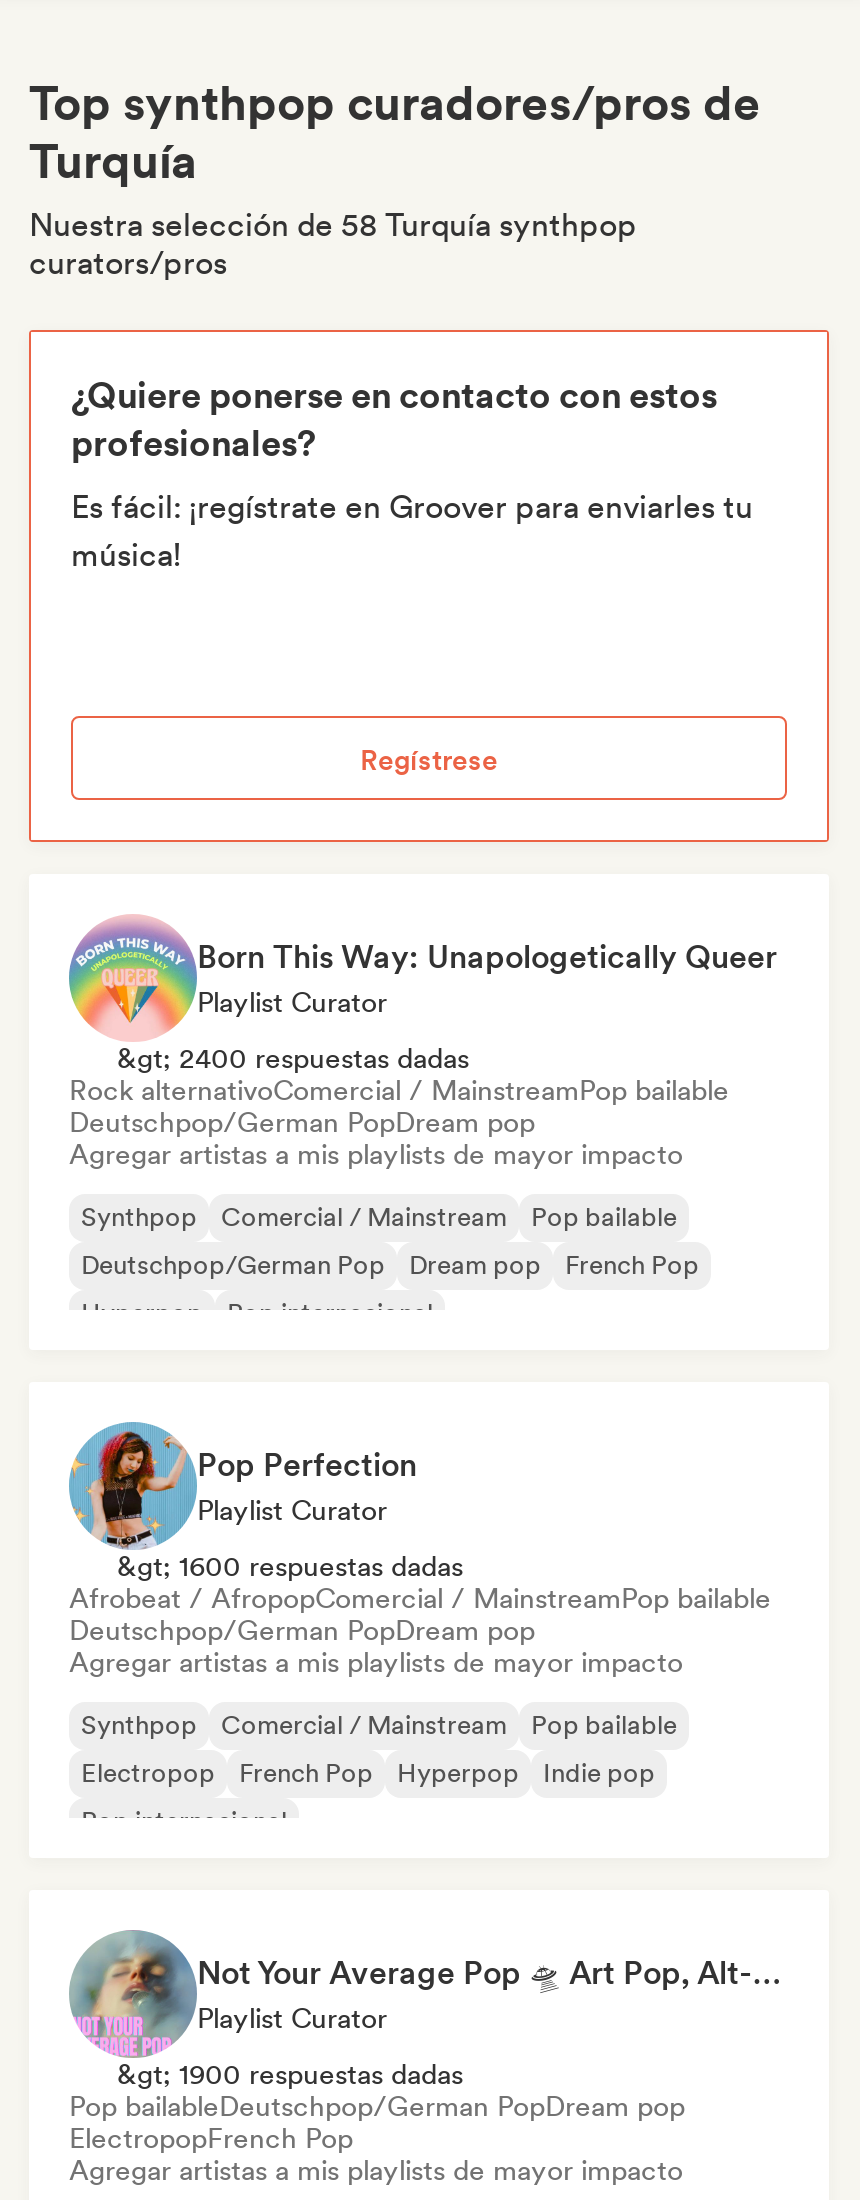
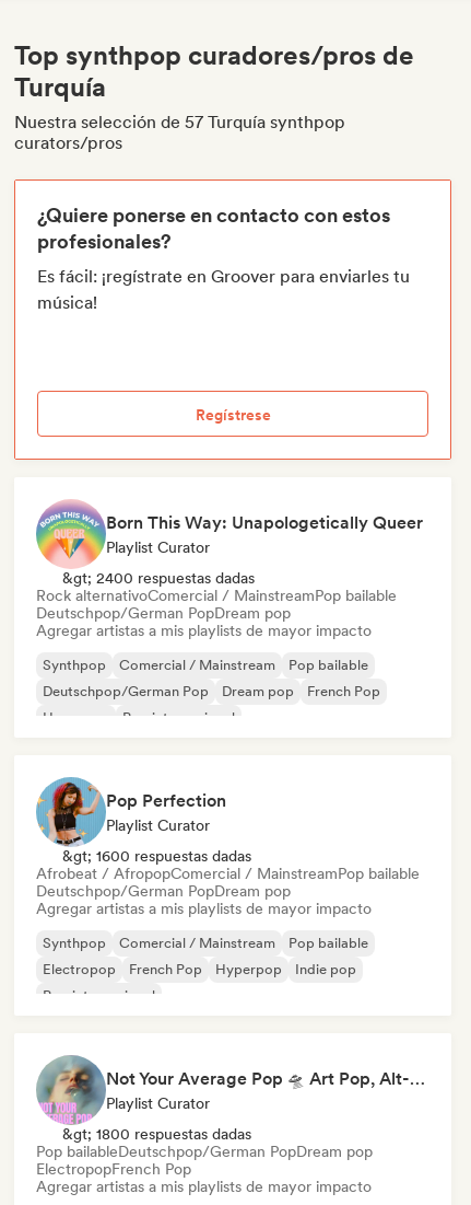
[29,206,637,244] Nuestra selección de 58 Turquía synthpop -> [14,112,345,132] Nuestra selección de 57 Turquía synthpop
[117,2058,463,2090] &gt; 1900 respuestas dadas -> [62,1125,251,1143] &gt; 1800 respuestas dadas

